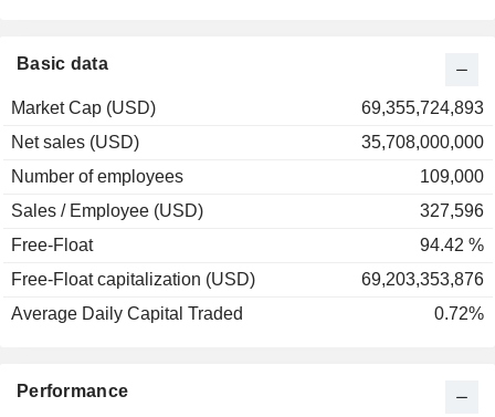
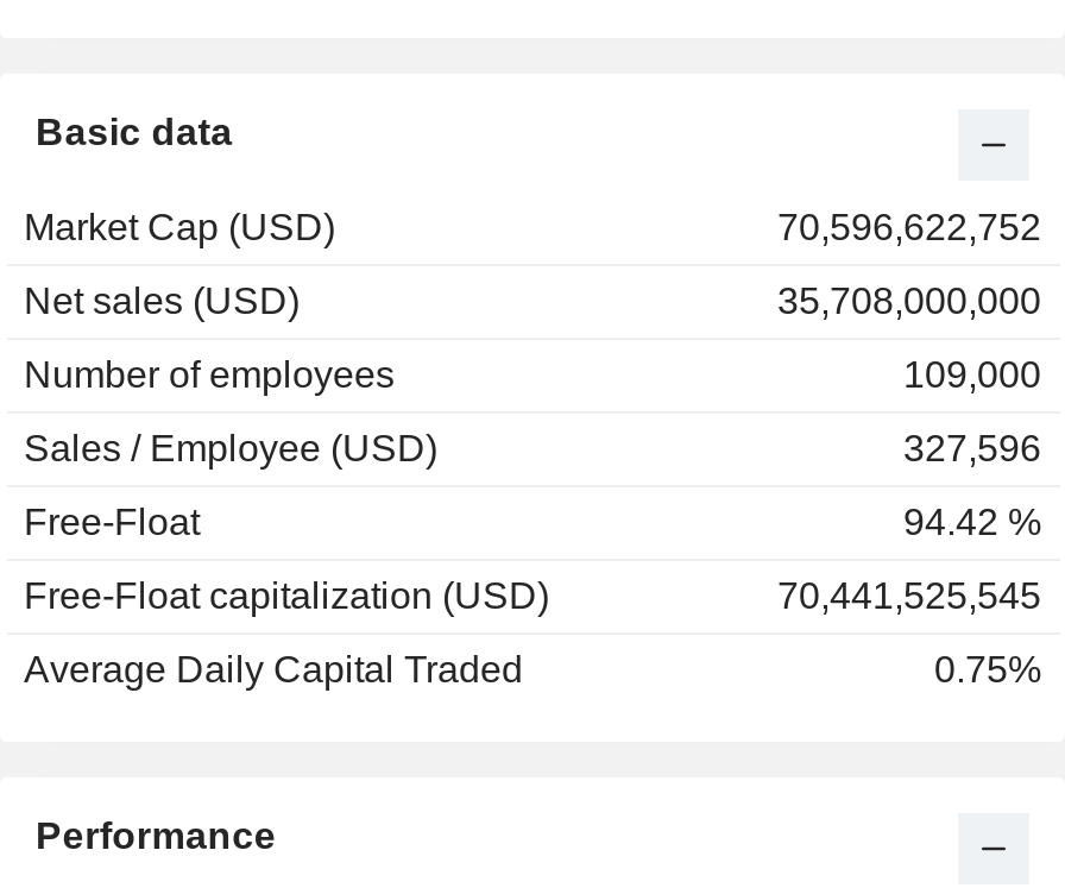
[361,99,484,117] 69,355,724,893 -> [777,207,1041,248] 70,596,622,752
[361,270,484,289] 69,203,353,876 -> [777,576,1041,616] 70,441,525,545
[434,304,484,323] 0.72% -> [934,650,1041,690] 0.75%

